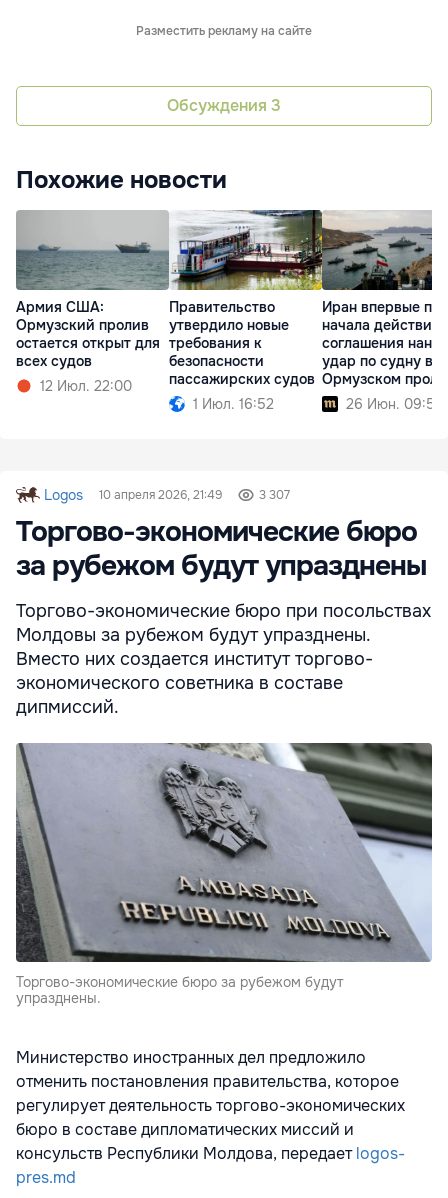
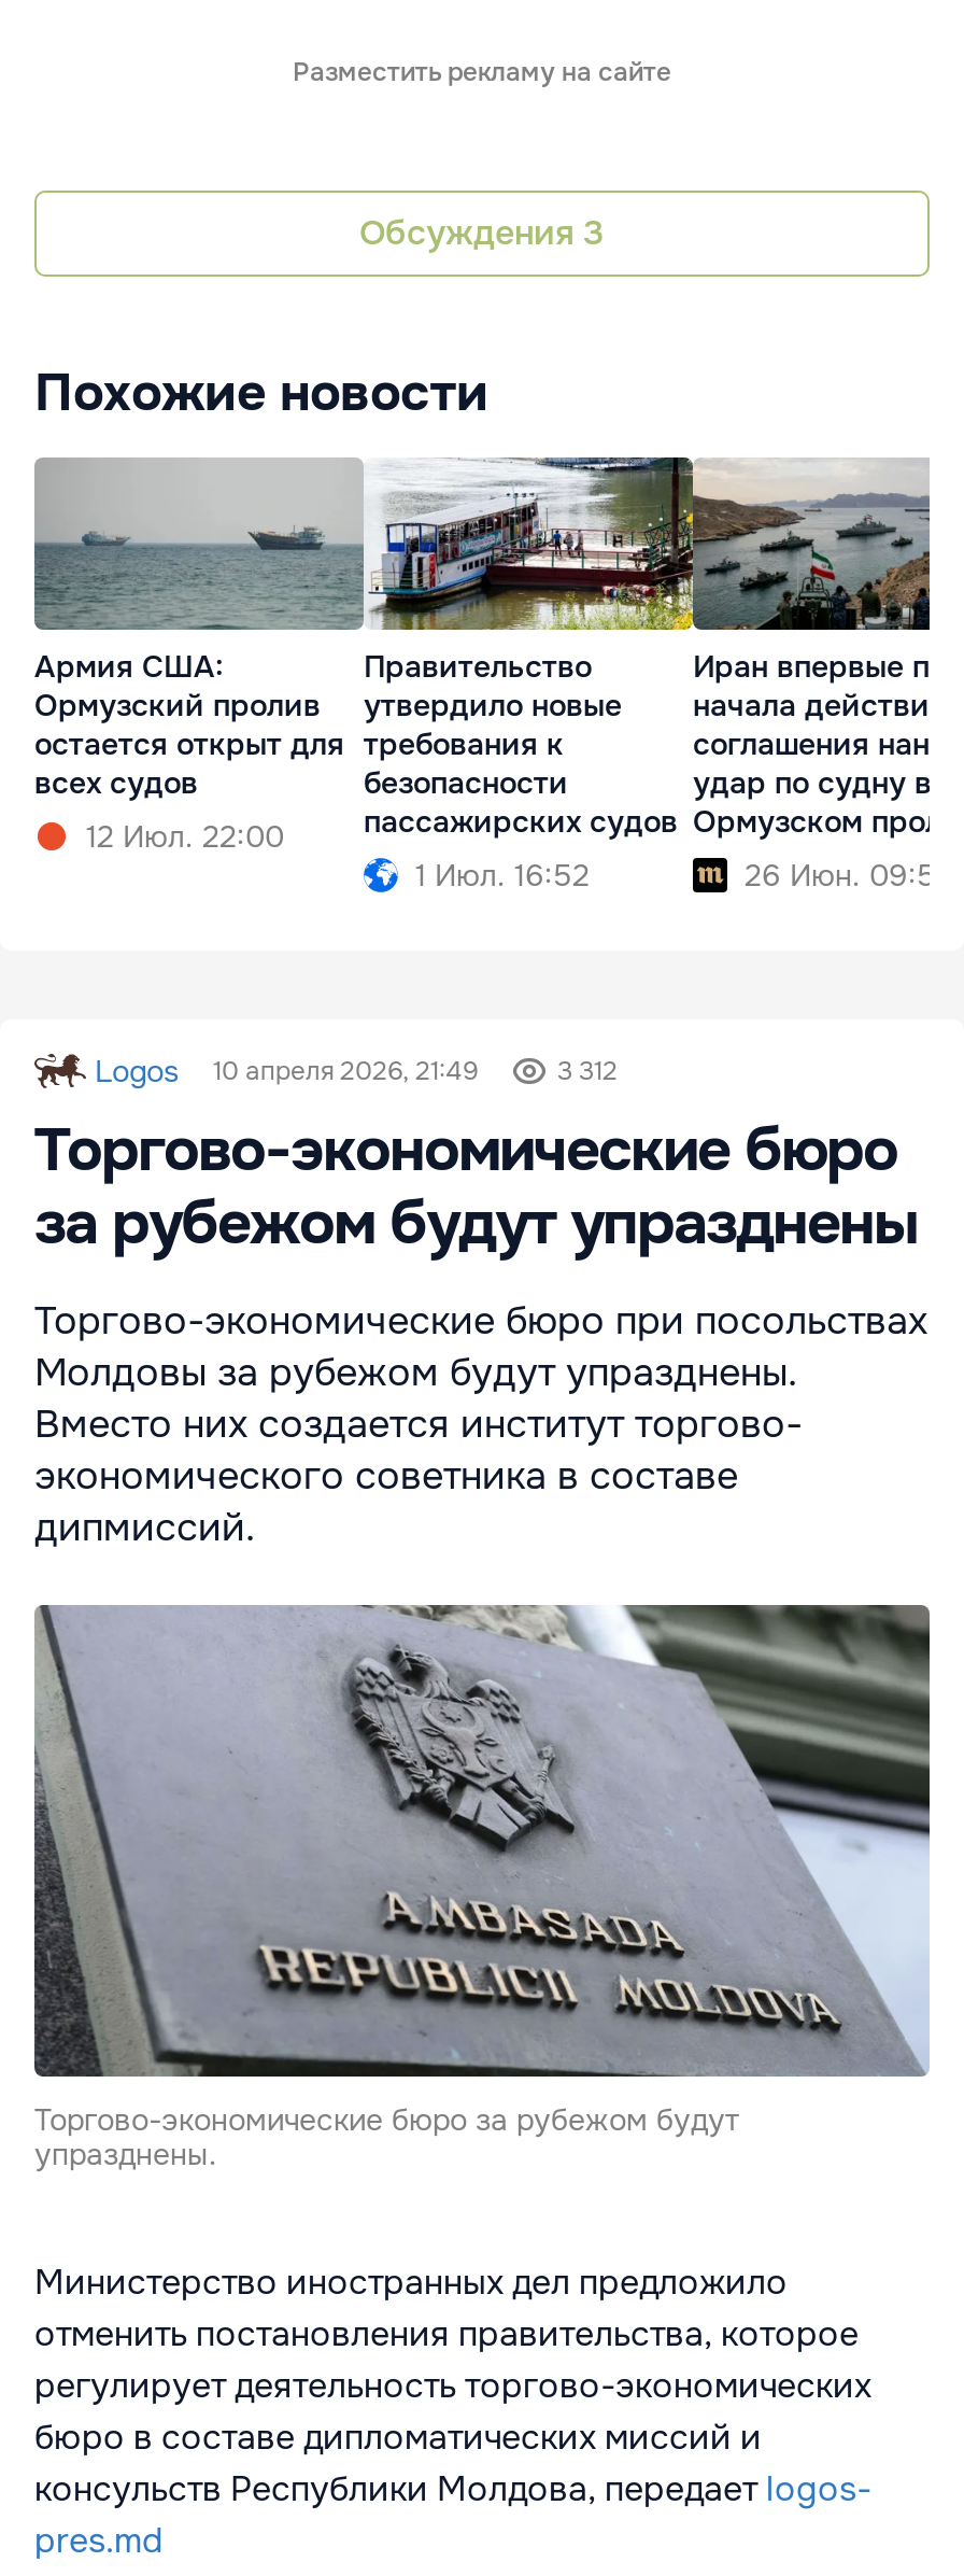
[259,487,290,503] 3 307 -> [557,1054,618,1088] 3 312

